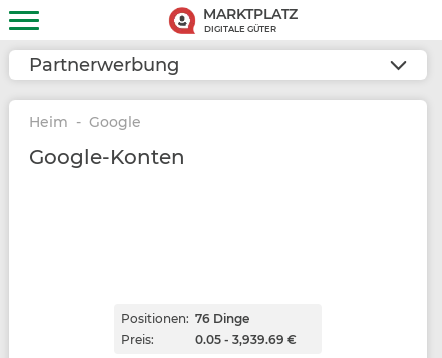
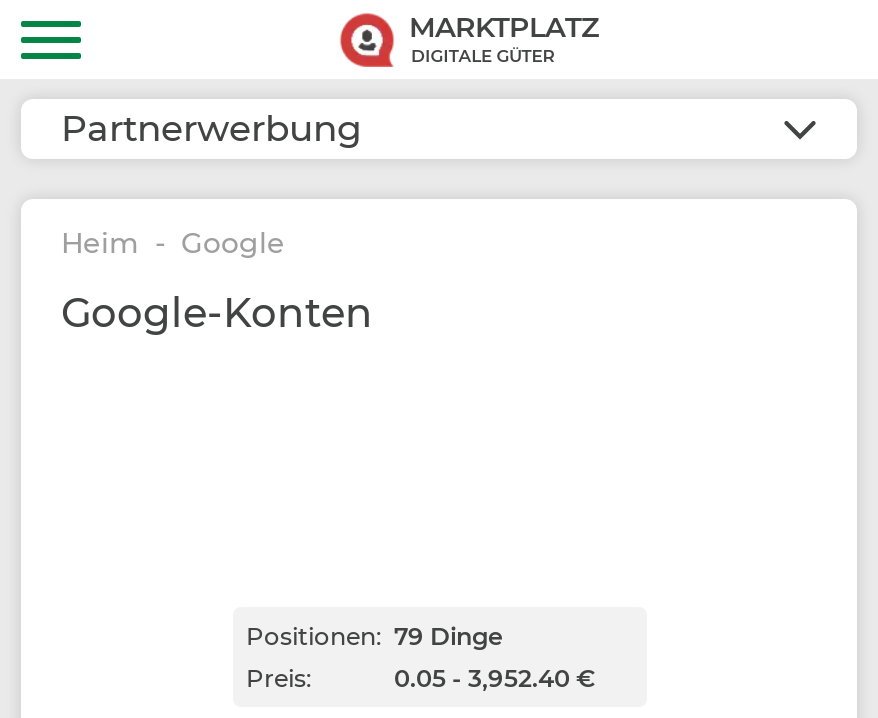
[121,311,249,326] Positionen: 76 Dinge -> [246,622,502,652] Positionen: 79 Dinge
[195,332,297,347] 0.05 - 3,939.69 € -> [394,664,596,694] 0.05 - 3,952.40 €

